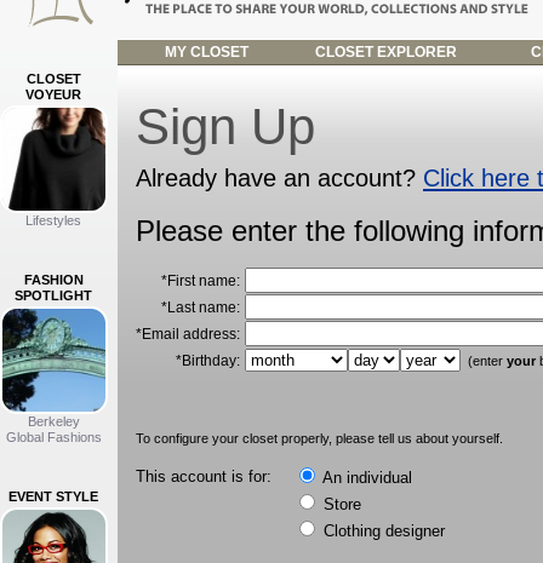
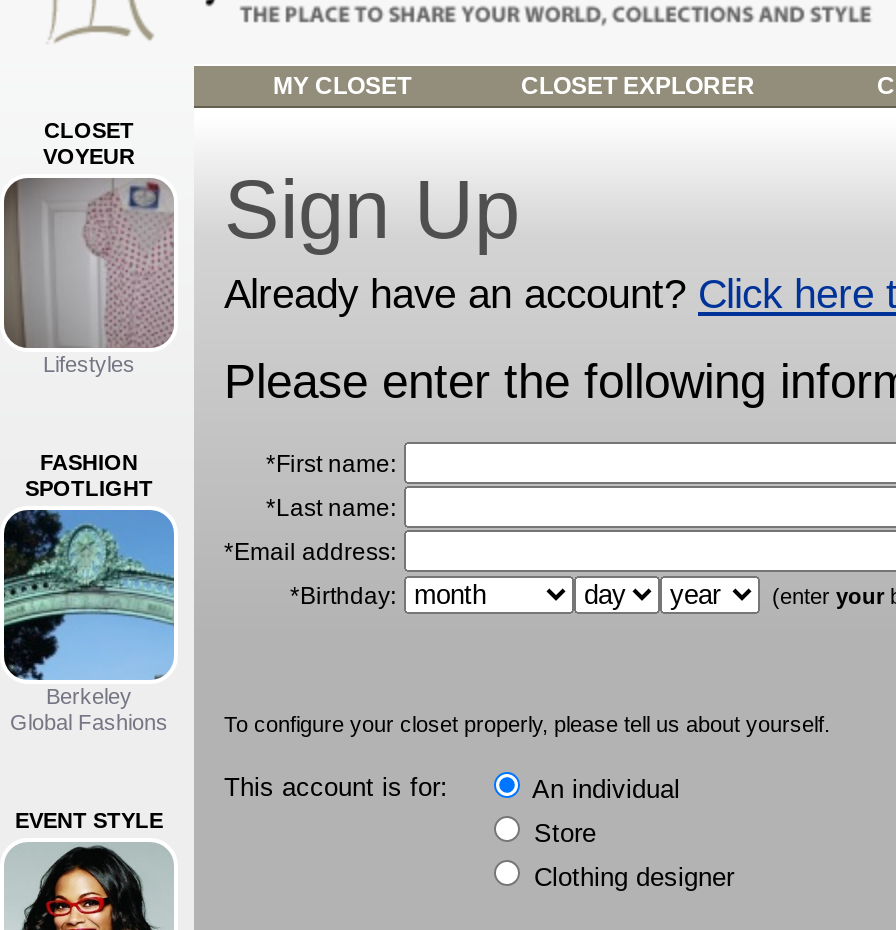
[4,108,105,211] [image] -> [6,176,174,348] [image]

